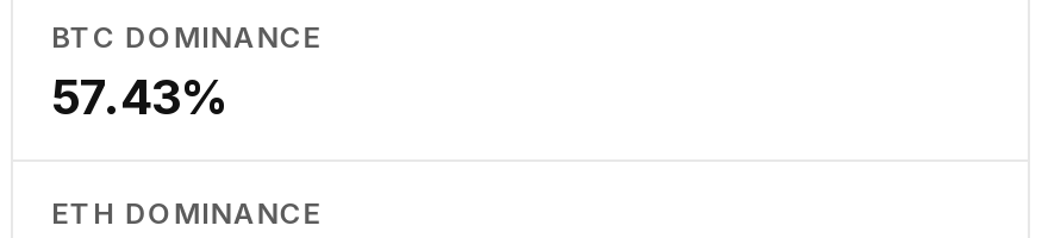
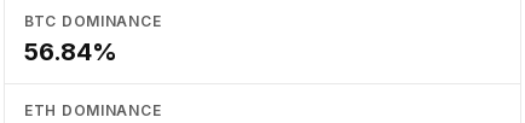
[51,69,230,126] 57.43% -> [24,38,117,66] 56.84%

